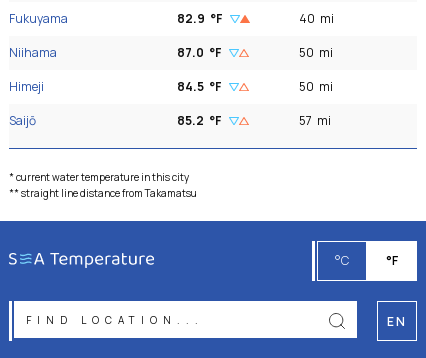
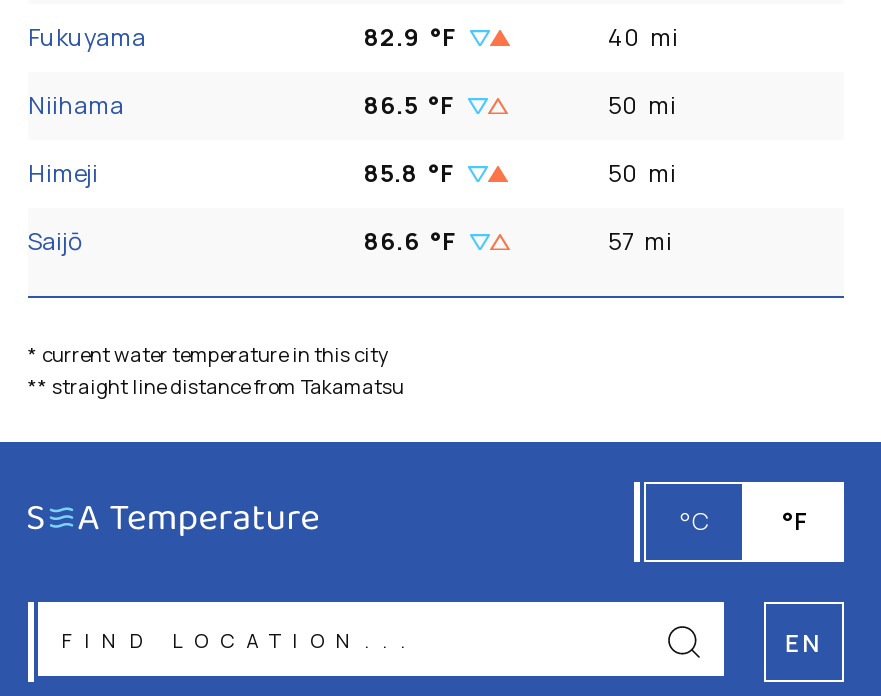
[177,44,222,61] 87.0 °F -> [364,88,454,122] 86.5 °F
[177,78,222,95] 84.5 °F -> [364,156,454,190] 85.8 °F
[177,112,222,129] 85.2 °F -> [364,224,456,258] 86.6 °F

